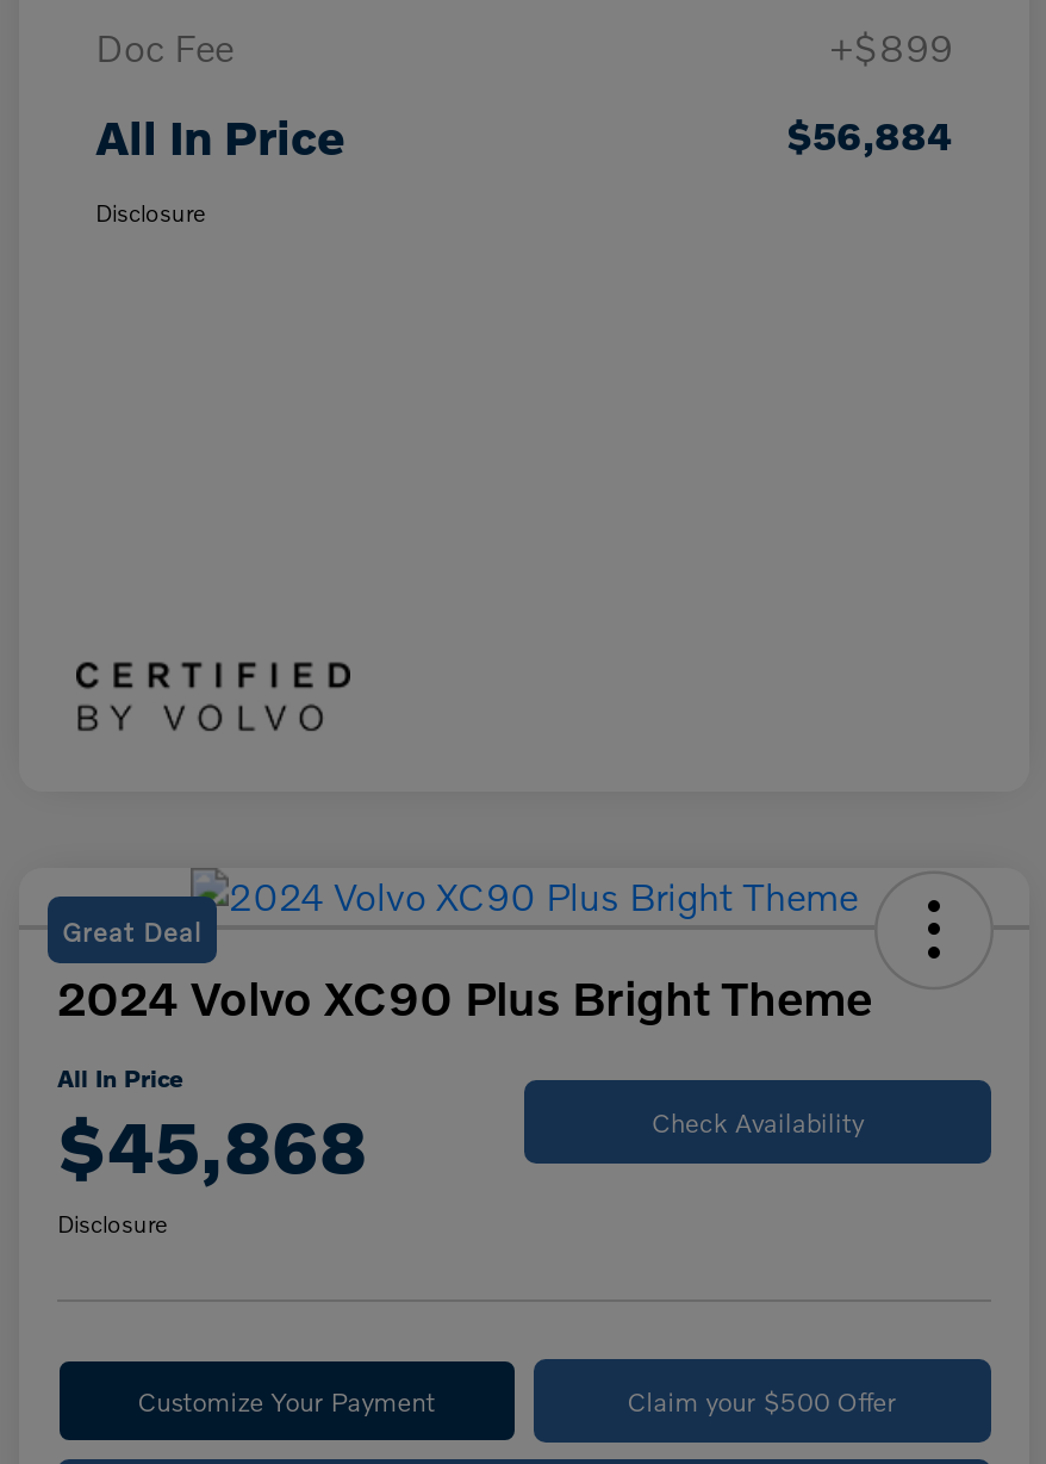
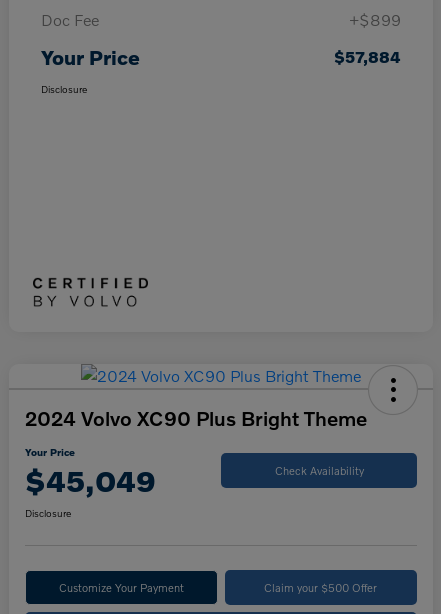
[95,108,953,165] All In Price | $56,884 -> [41,45,401,69] Your Price | $57,884
[62,912,203,946] Great Deal -> none
[57,1062,367,1186] All In Price | $45,868 -> [25,446,156,498] Your Price | $45,049

